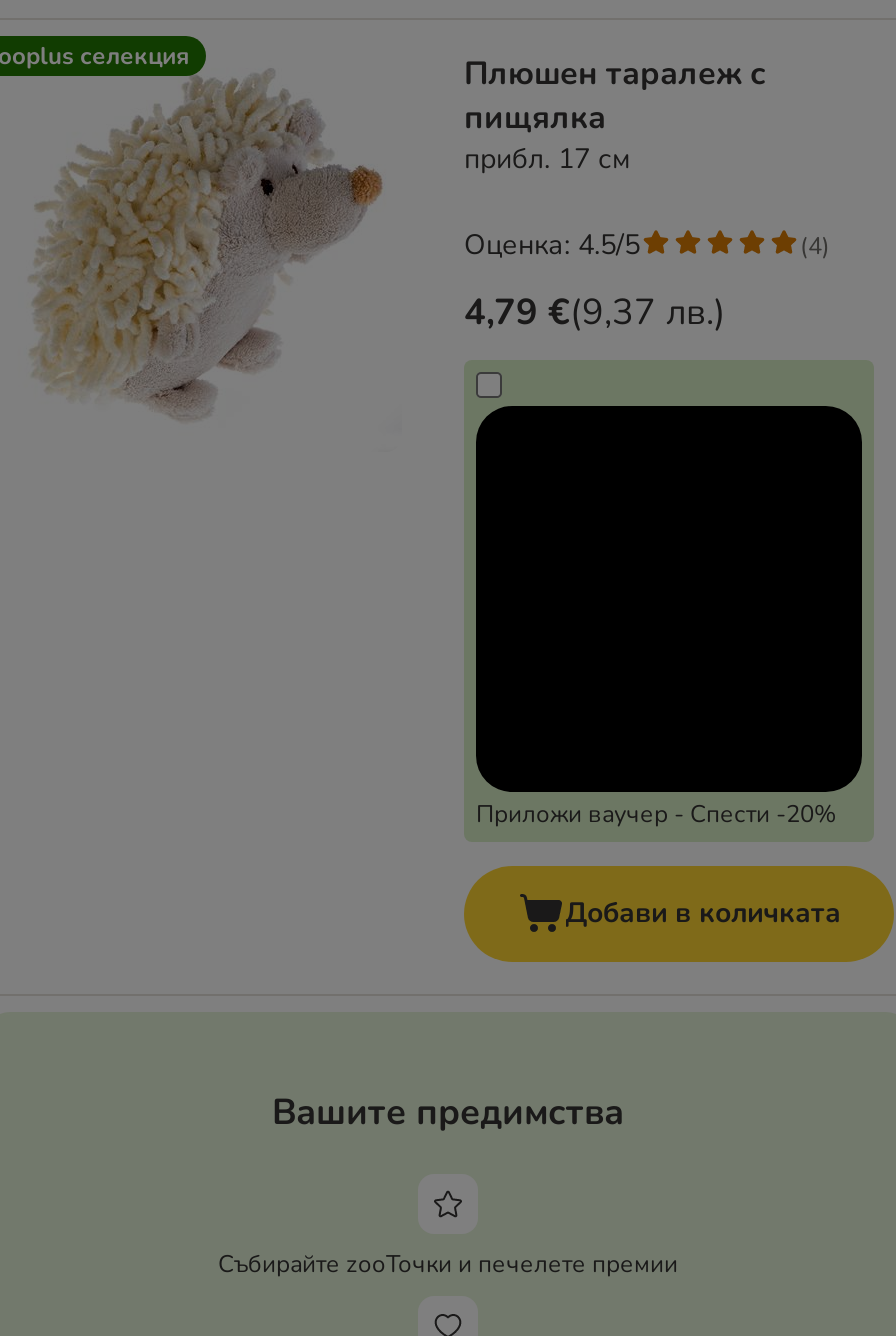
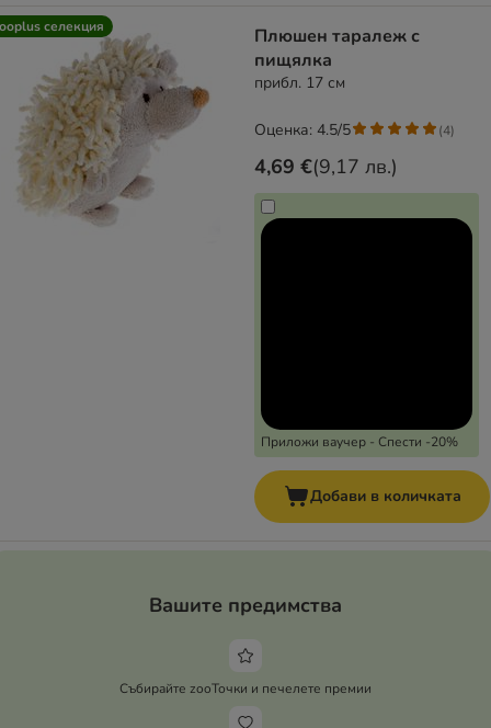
[464,288,726,336] 4,79 €(9,37 лв.) -> [254,154,398,180] 4,69 €(9,17 лв.)

